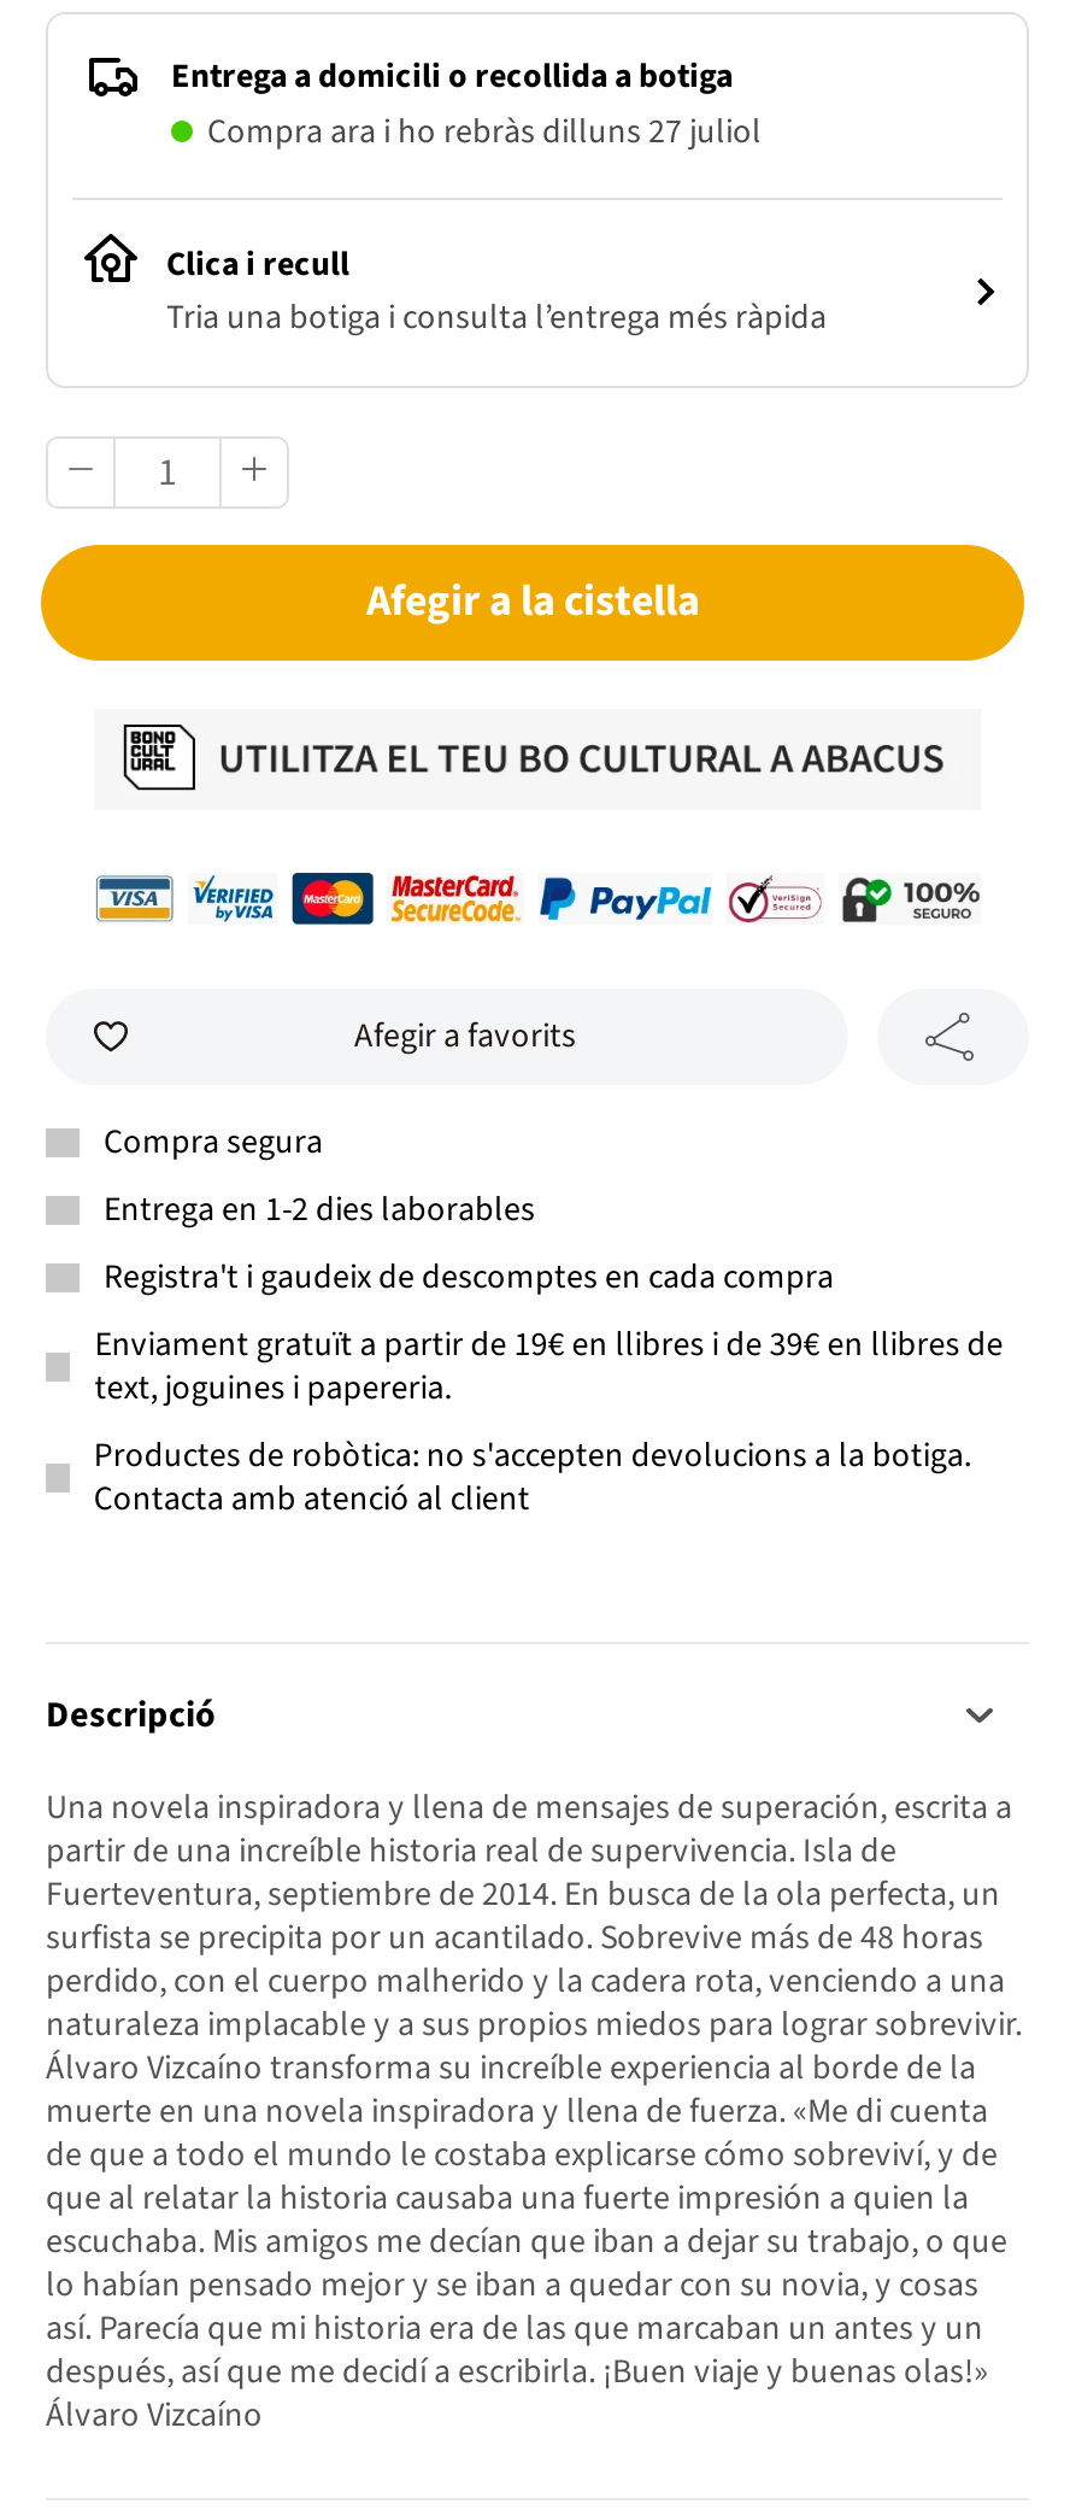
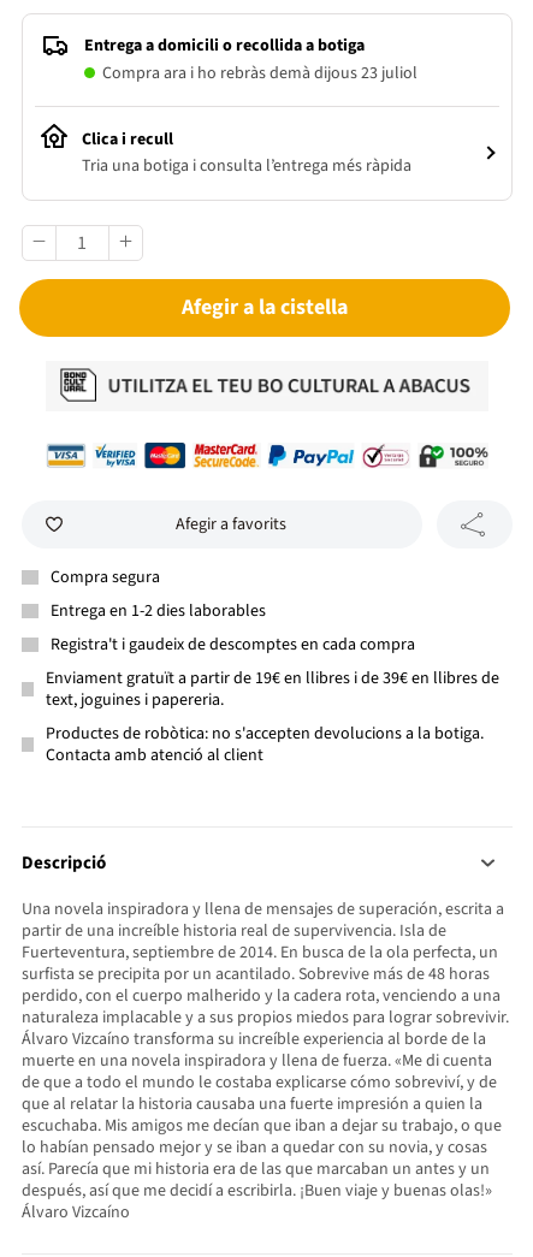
[207,108,762,156] Compra ara i ho rebràs dilluns 27 juliol -> [102,61,417,85] Compra ara i ho rebràs demà dijous 23 juliol

